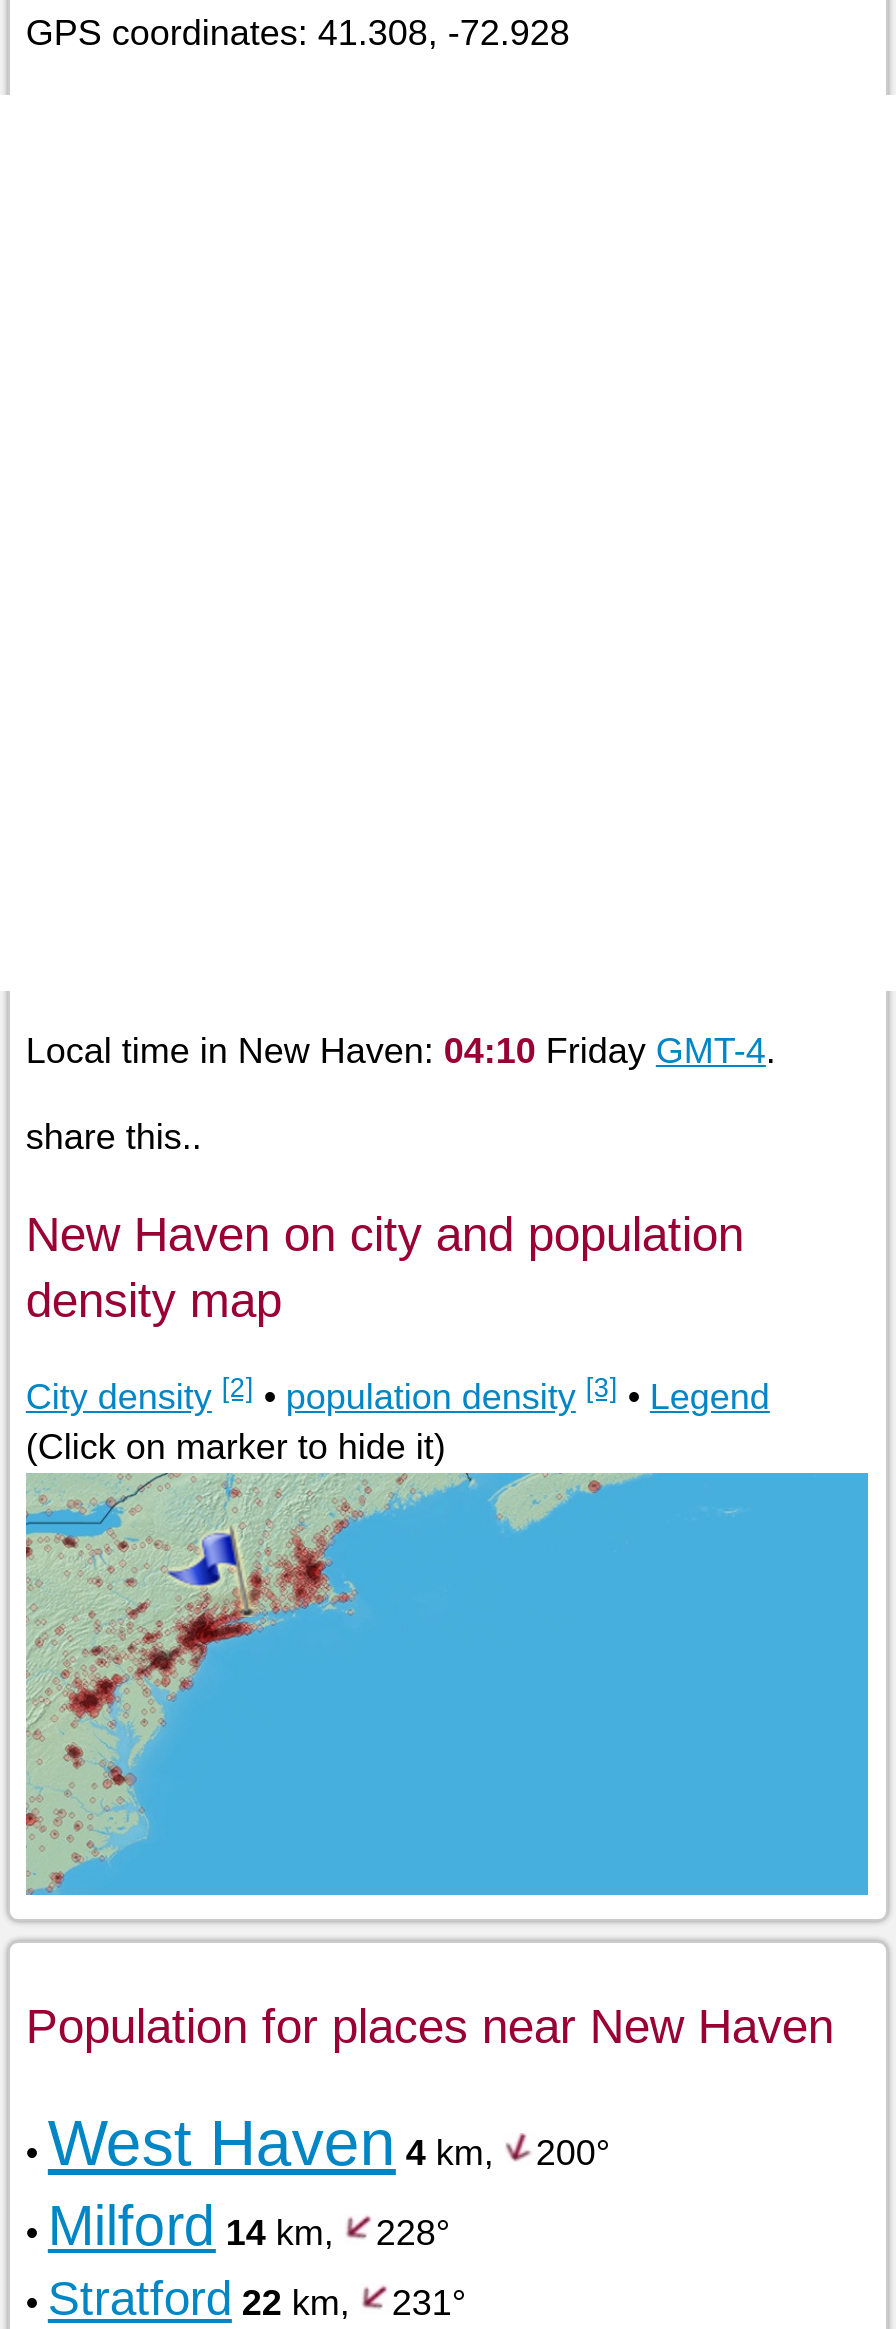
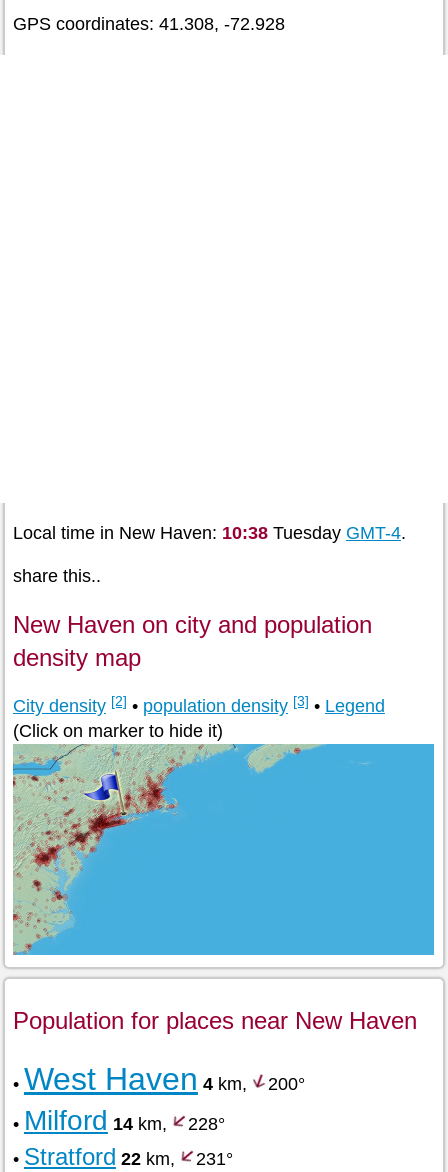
[26,1030,776,1070] Local time in New Haven: 04:10 Friday GMT-4. -> [13,522,406,542] Local time in New Haven: 10:38 Tuesday GMT-4.

